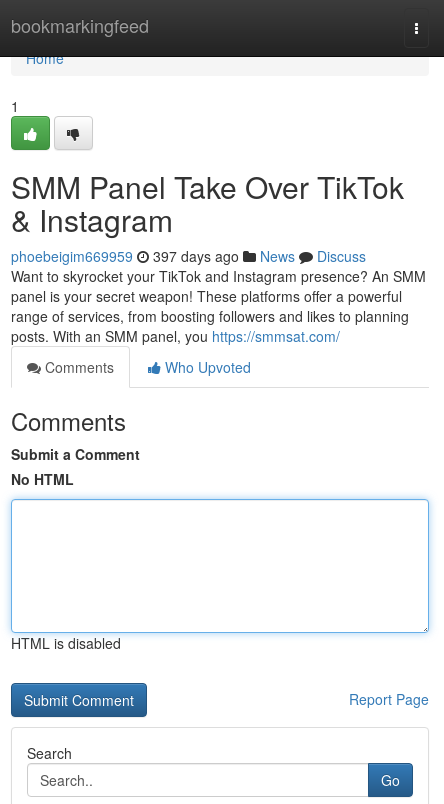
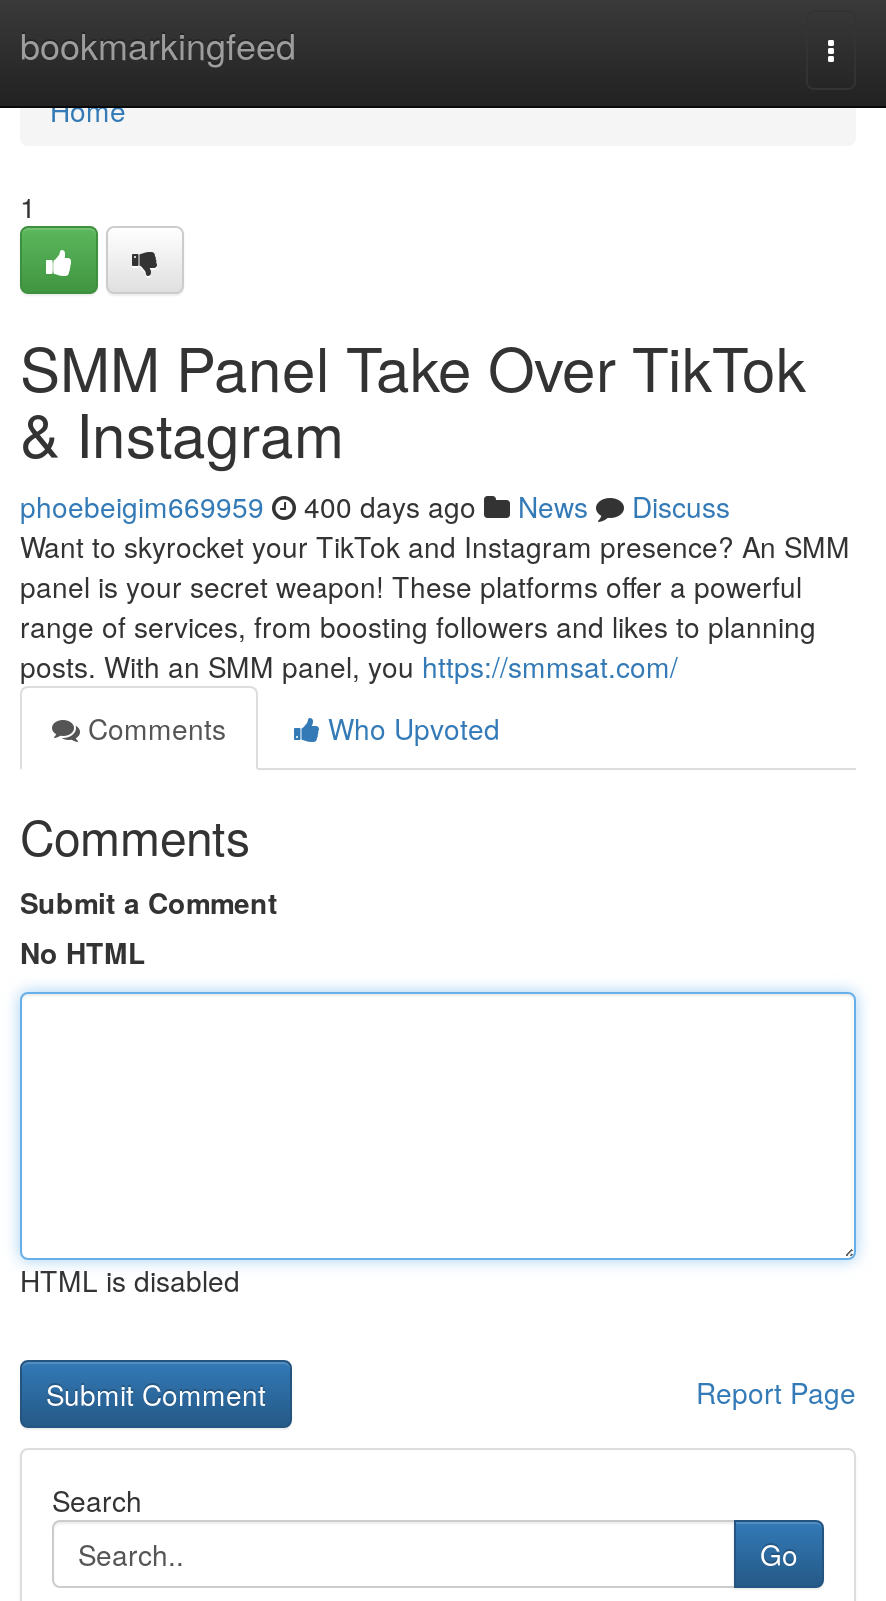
[11,246,366,266] phoebeigim669959 397 days ago News Discuss -> [20,486,730,526] phoebeigim669959 400 days ago News Discuss

